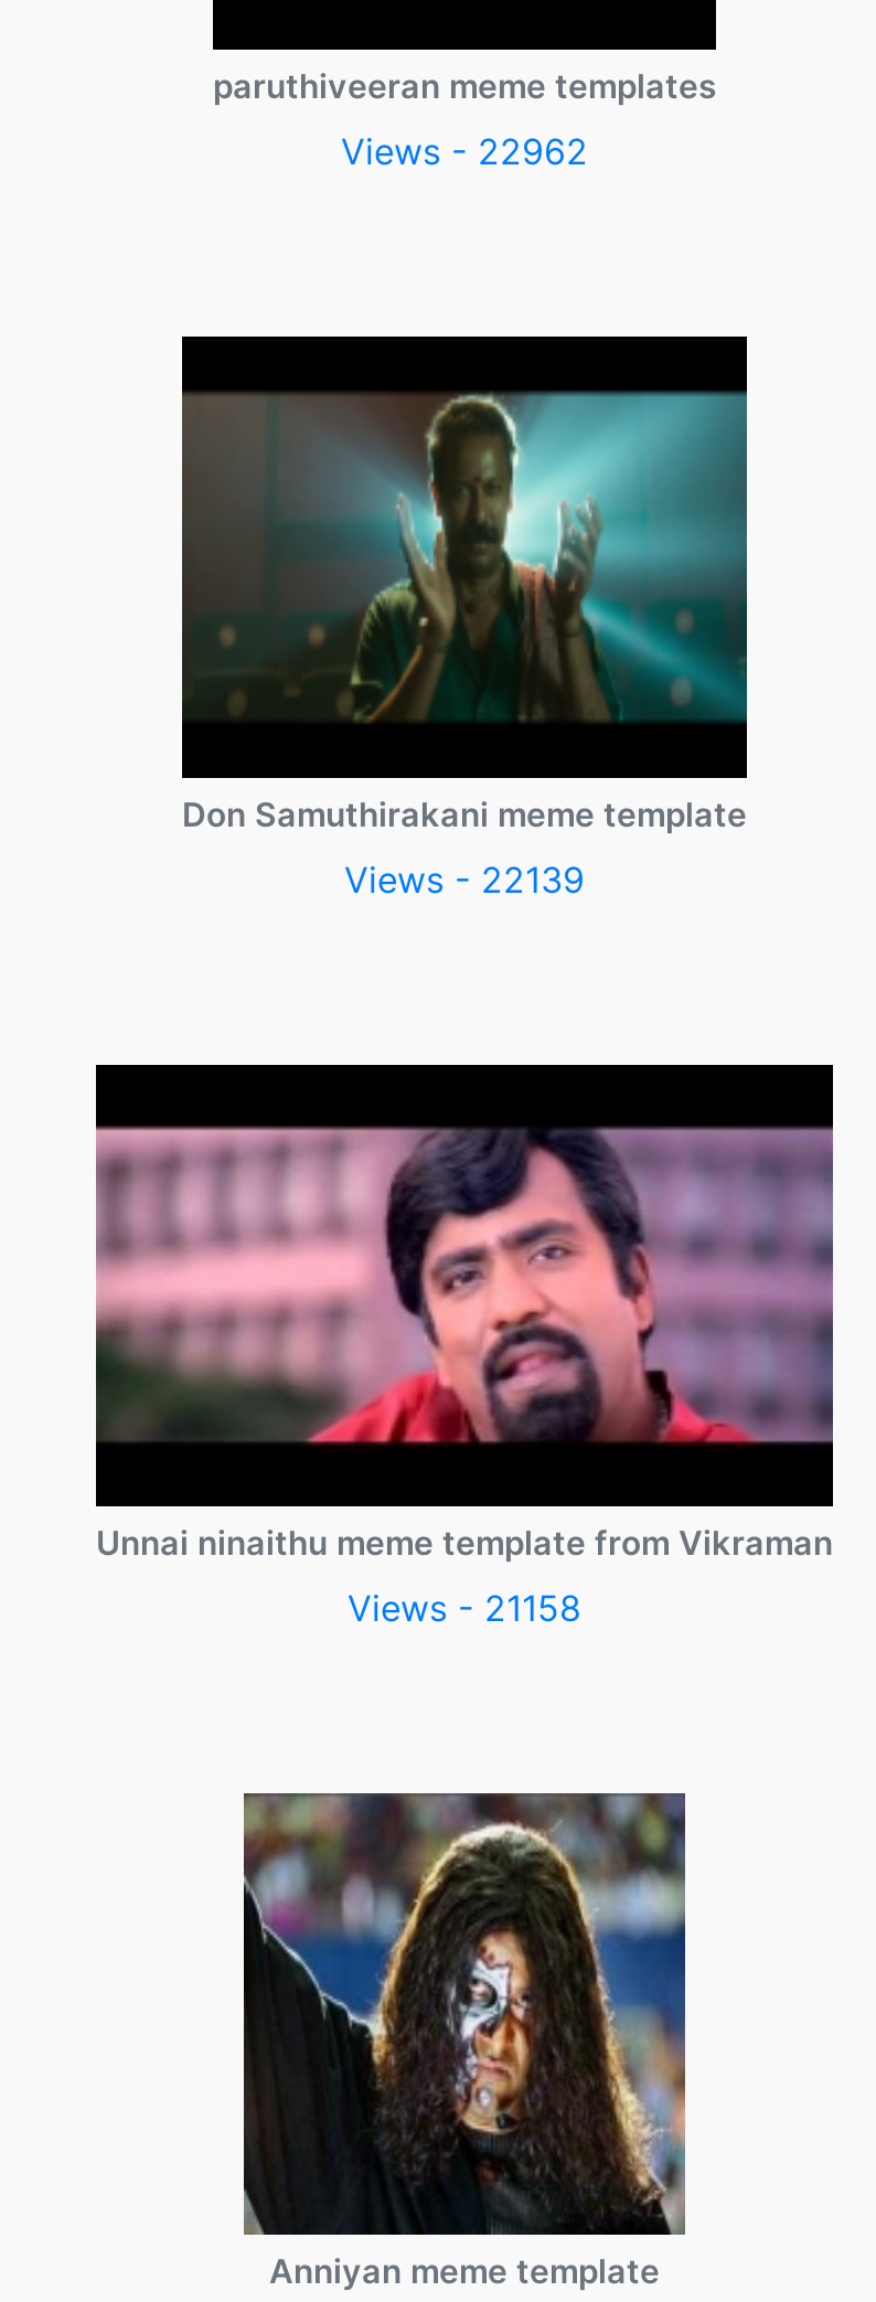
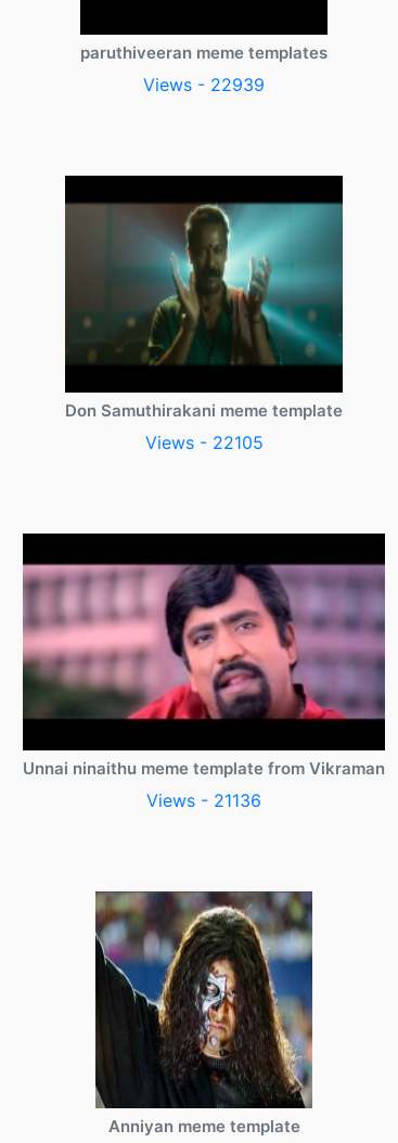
[341,128,588,172] Views - 22962 -> [143,73,265,95] Views - 22939
[344,856,585,900] Views - 22139 -> [145,431,263,453] Views - 22105
[348,1585,581,1629] Views - 21158 -> [146,789,261,811] Views - 21136

